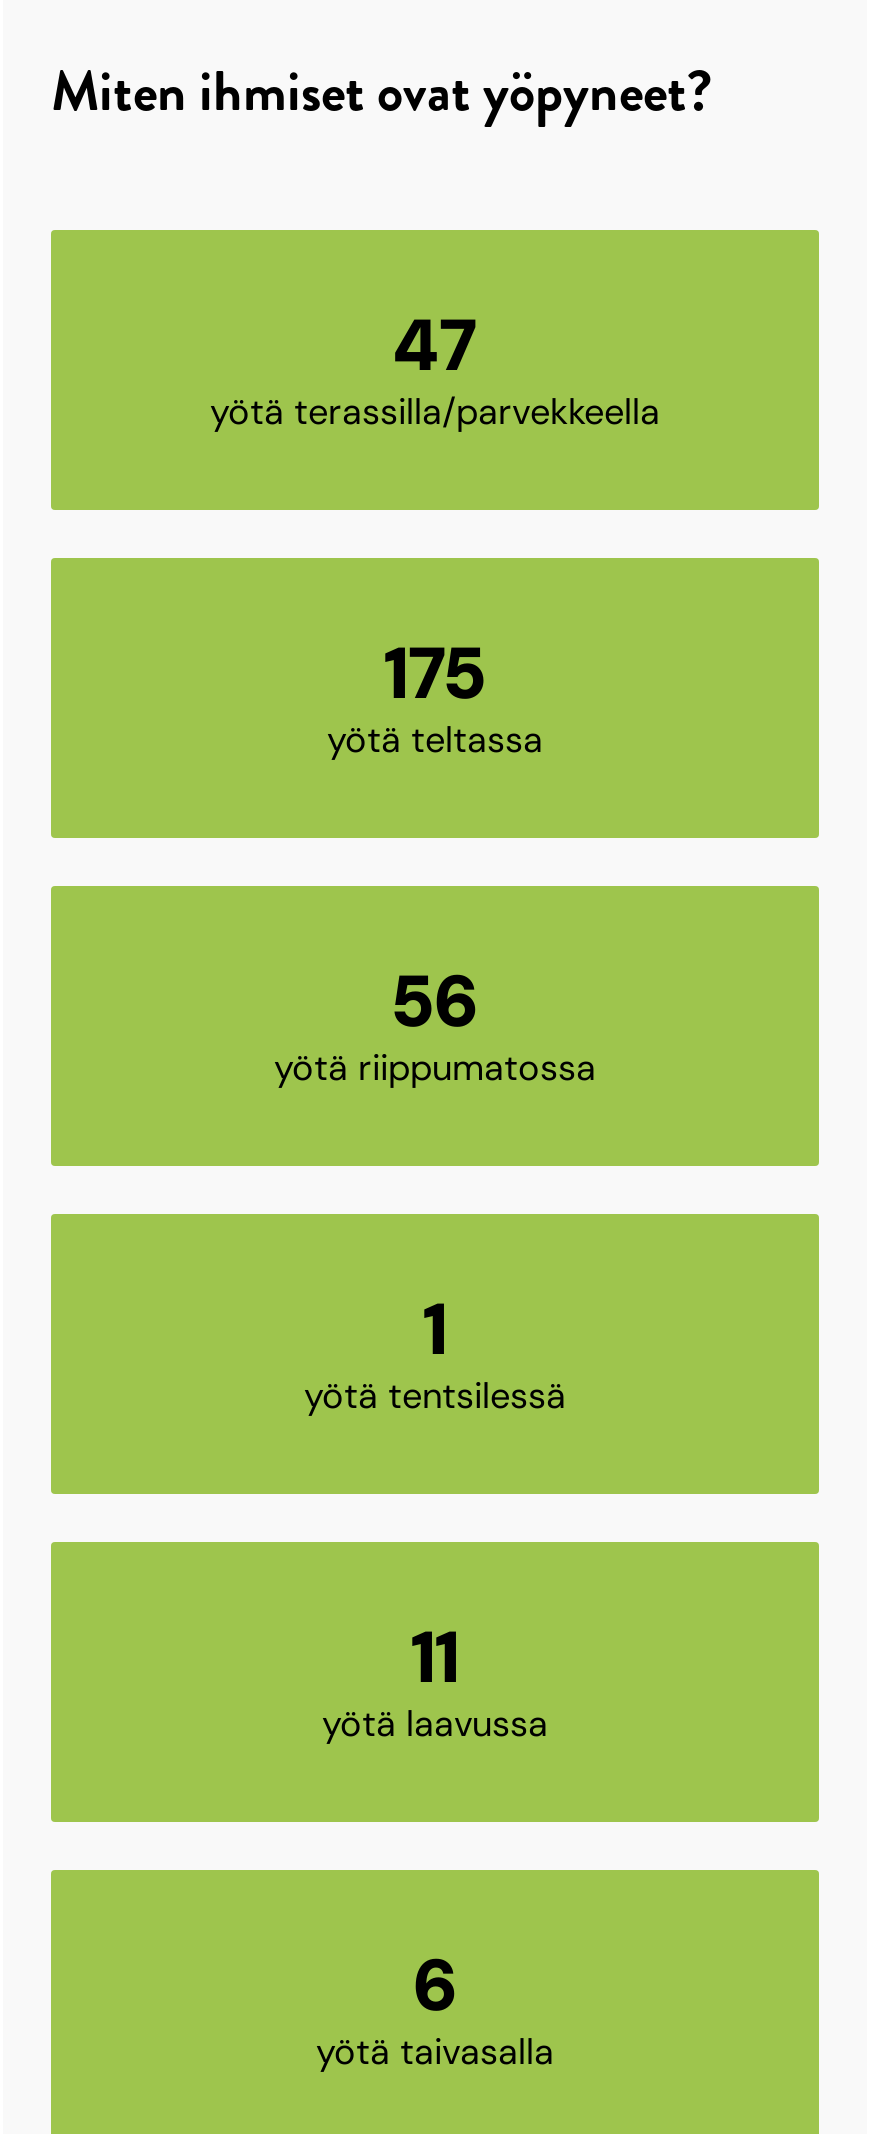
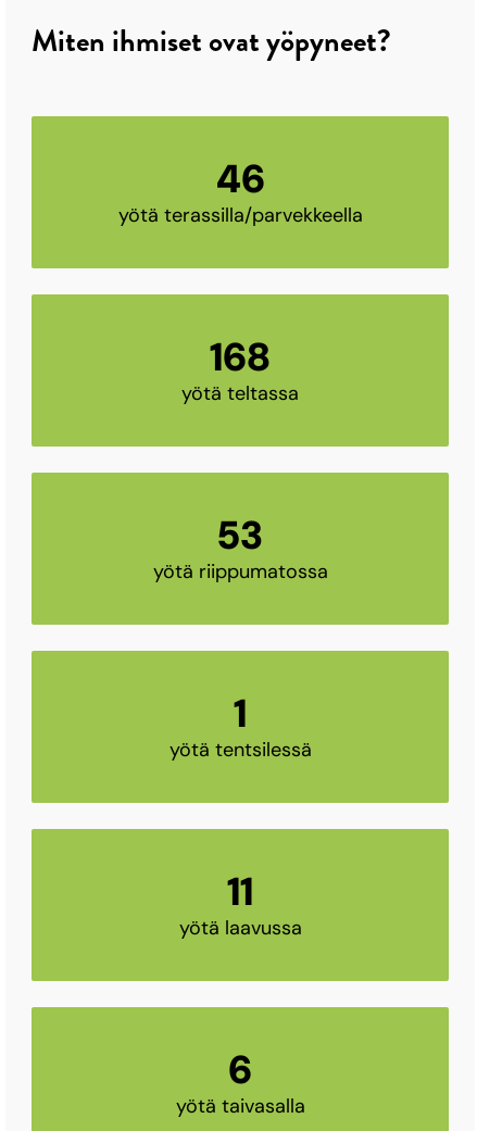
[393,299,477,393] 47 -> [216,154,265,205] 46
[384,627,486,721] 175 -> [210,332,271,383] 168
[392,955,478,1049] 56 -> [217,510,263,561] 53

